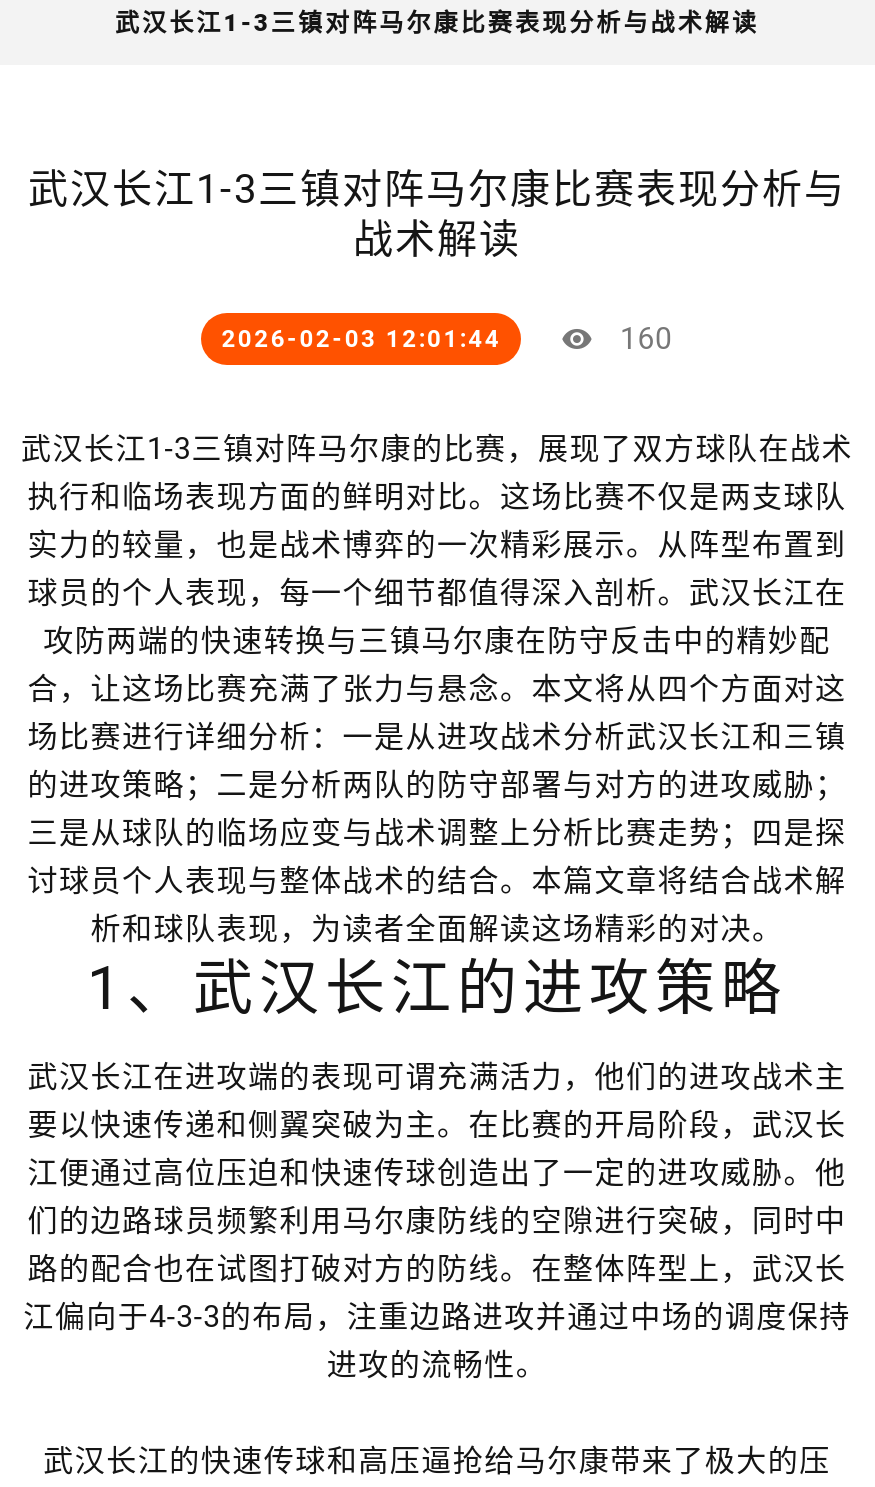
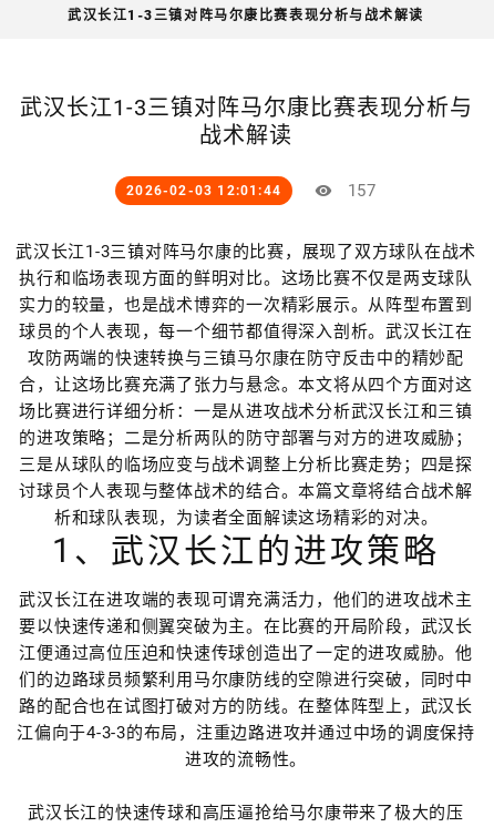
[620,320,673,356] 160 -> [347,180,376,200] 157

